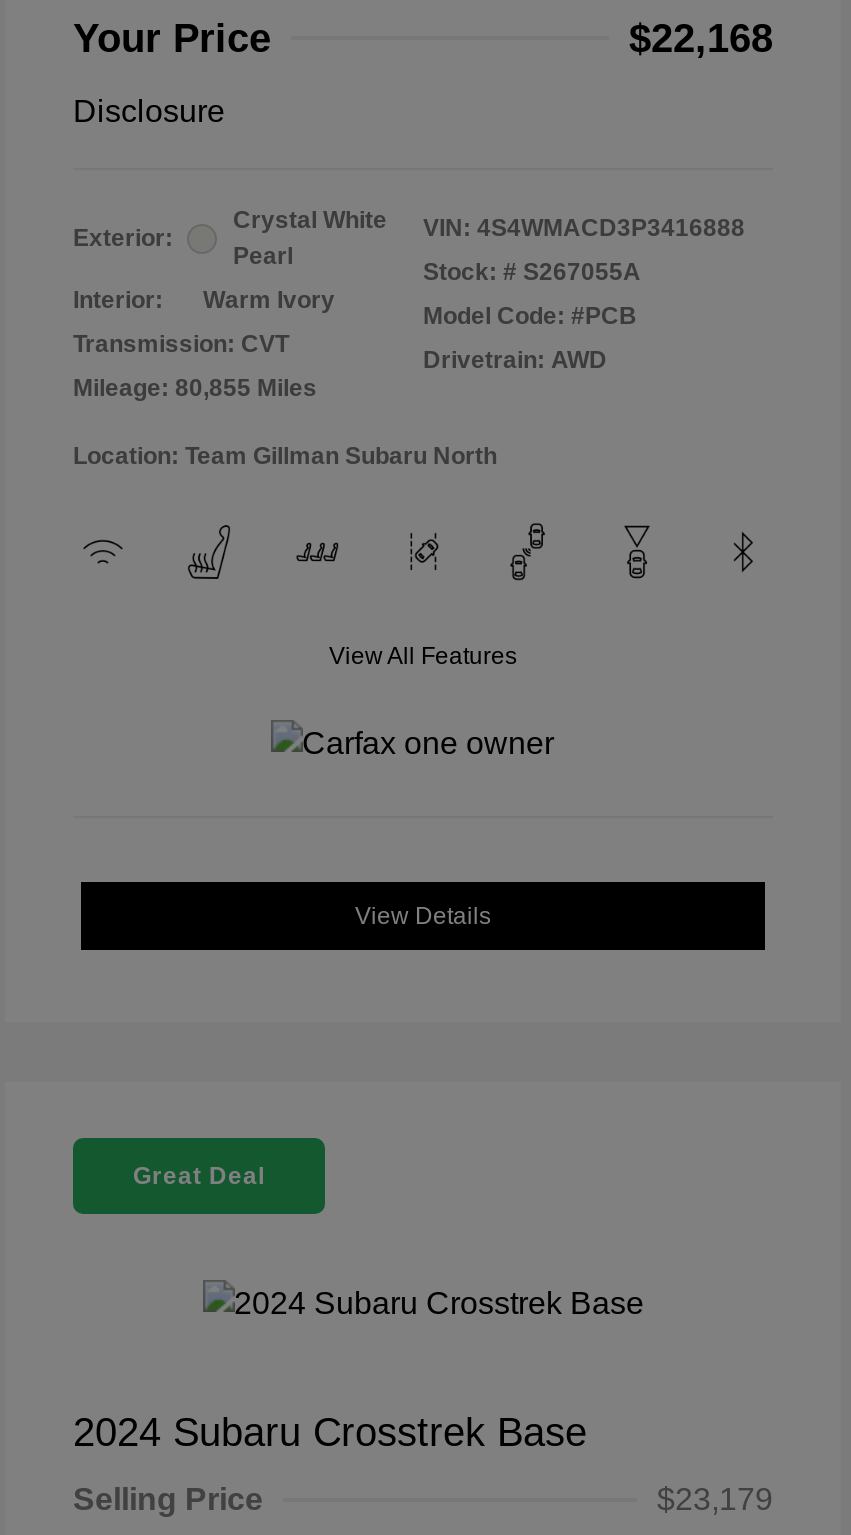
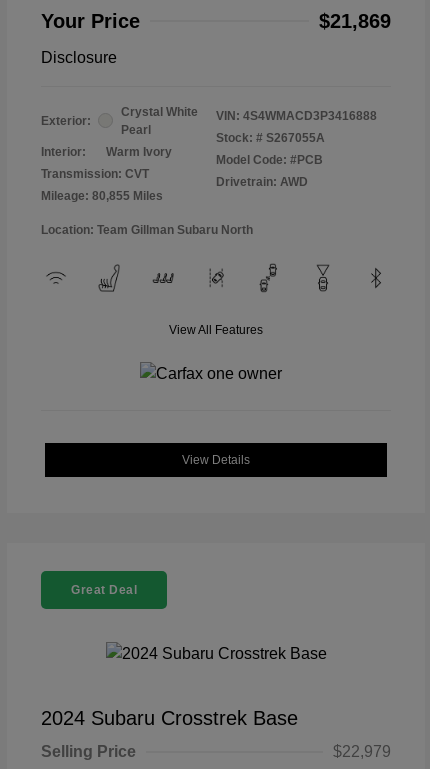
[629,16,773,60] $22,168 -> [319,10,391,32] $21,869
[657,1481,773,1515] $23,179 -> [333,742,391,759] $22,979

